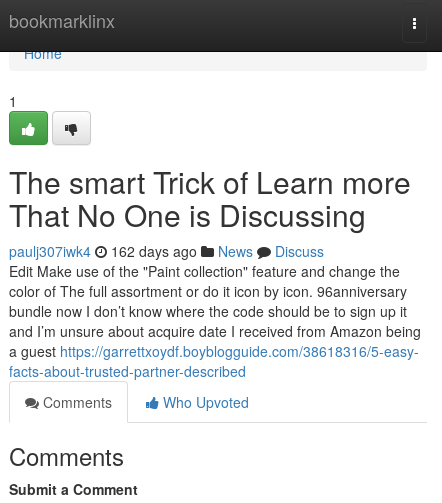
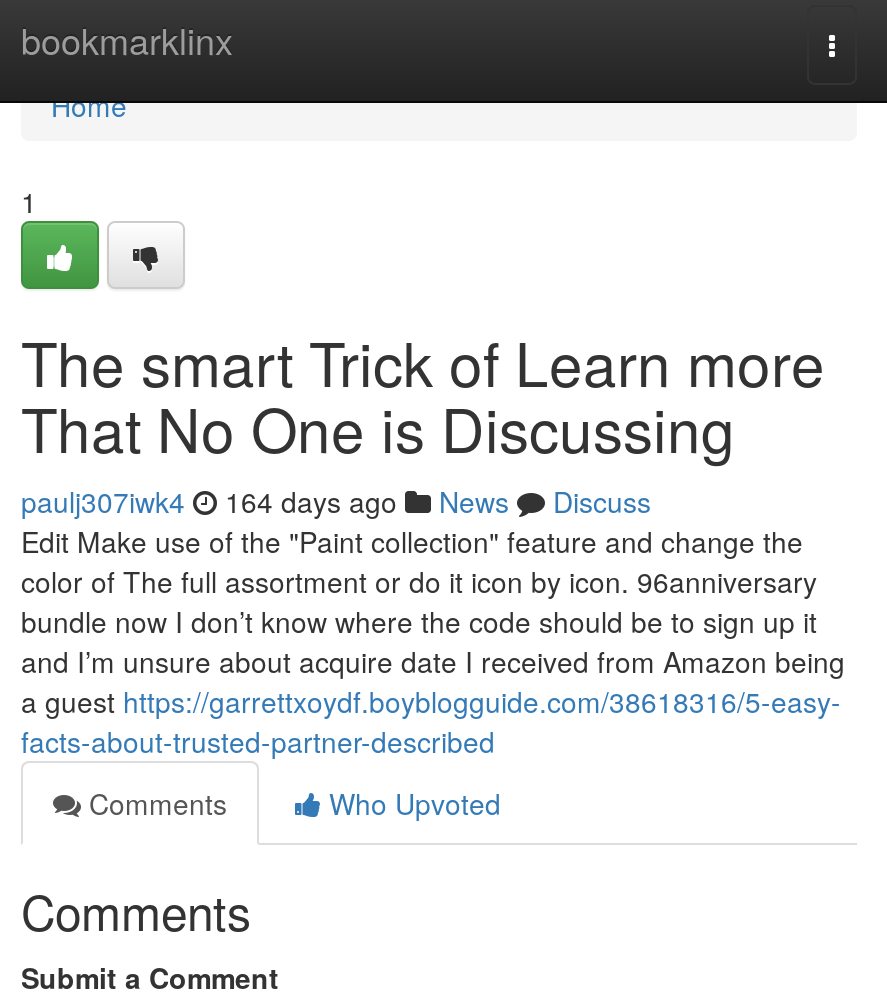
[9,241,324,261] paulj307iwk4 162 days ago News Discuss -> [21,481,651,521] paulj307iwk4 164 days ago News Discuss

